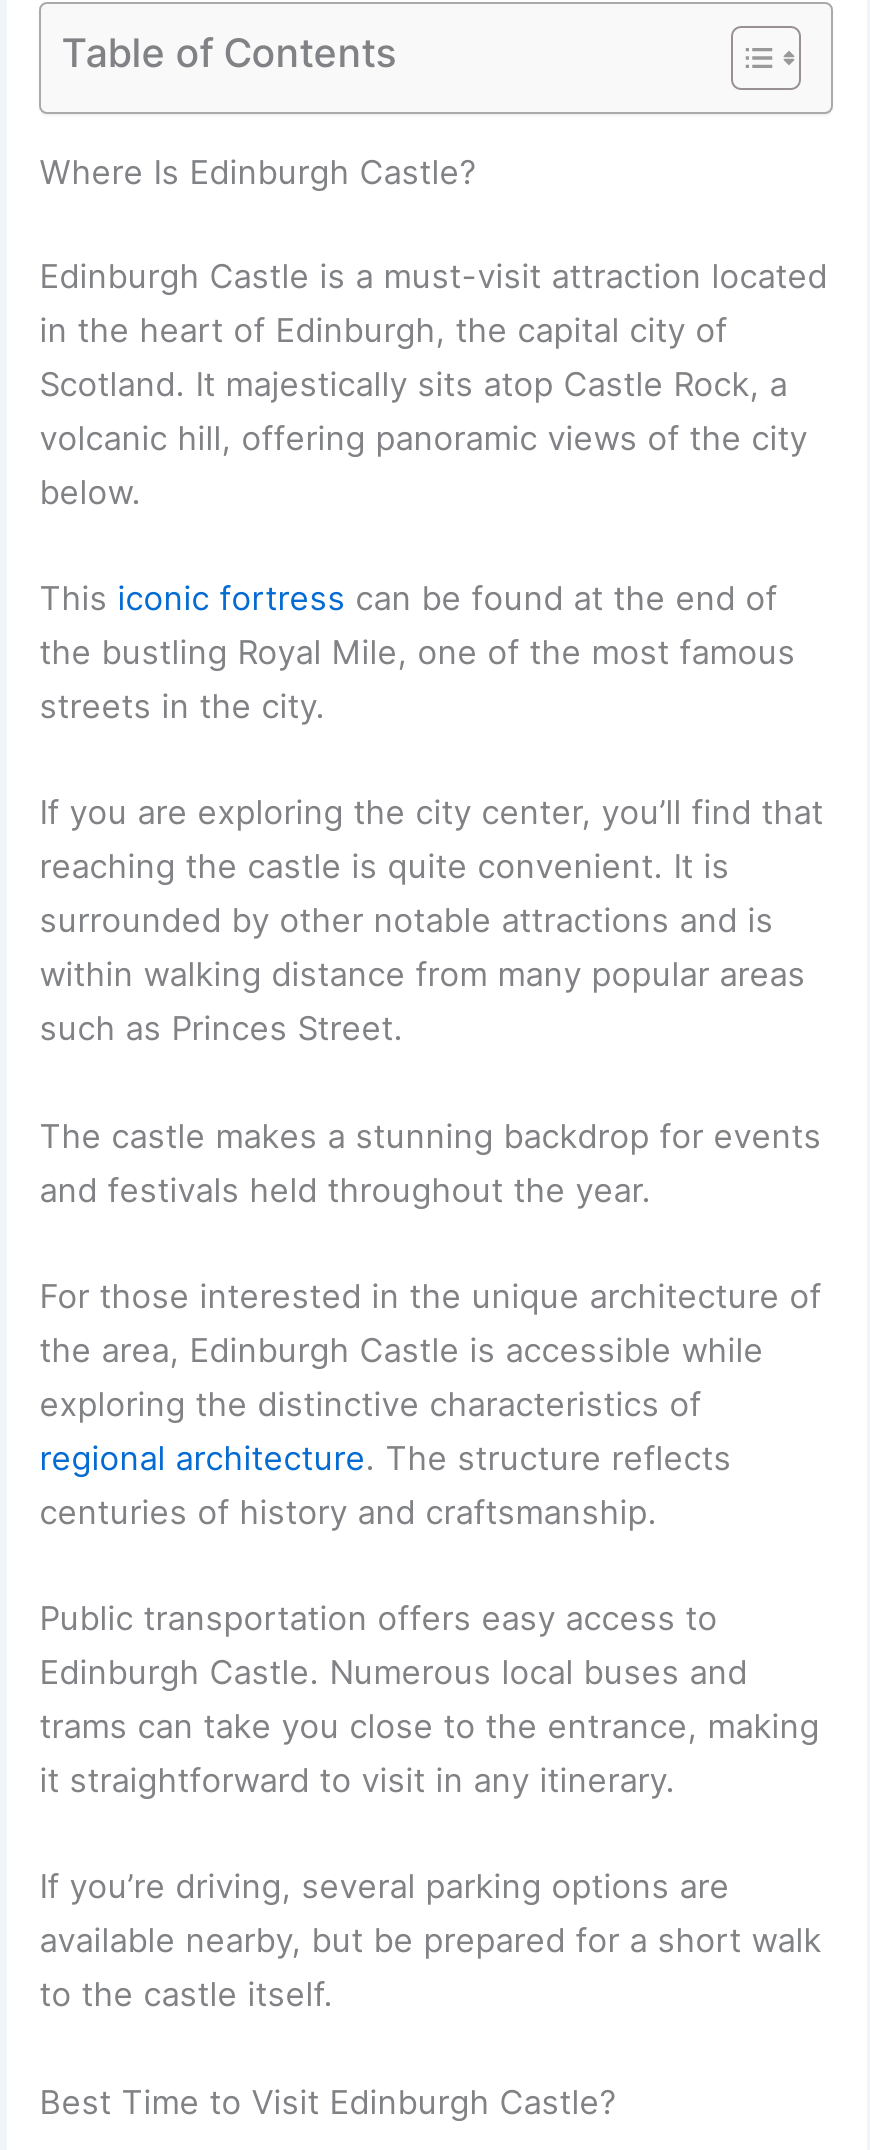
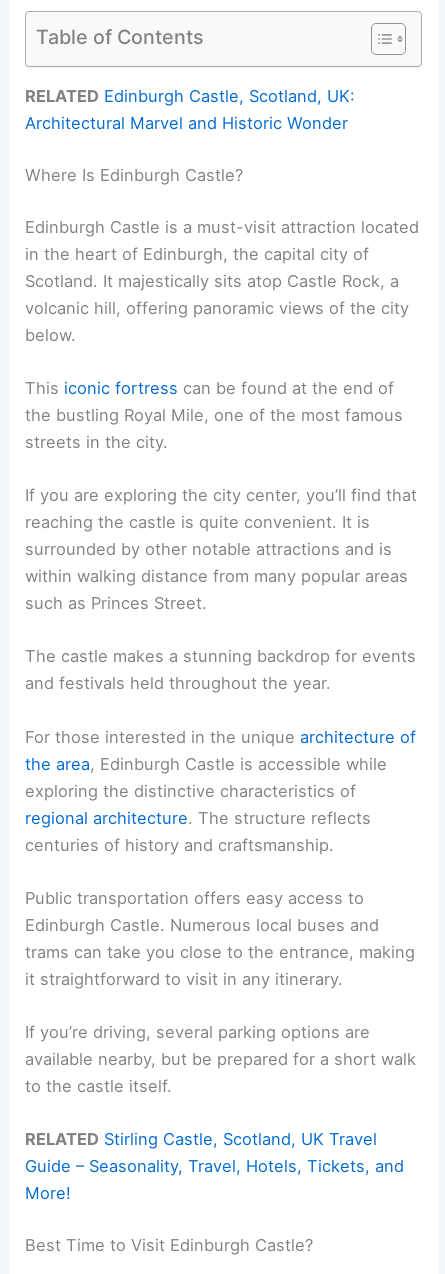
none -> [25,86,355,133] RELATED Edinburgh Castle, Scotland, UK: | Architectural Marvel and Historic Wonder
none -> [25,1129,404,1203] RELATED Stirling Castle, Scotland, UK Travel | Guide – Seasonality, Travel, Hotels, Tickets, and | More!

